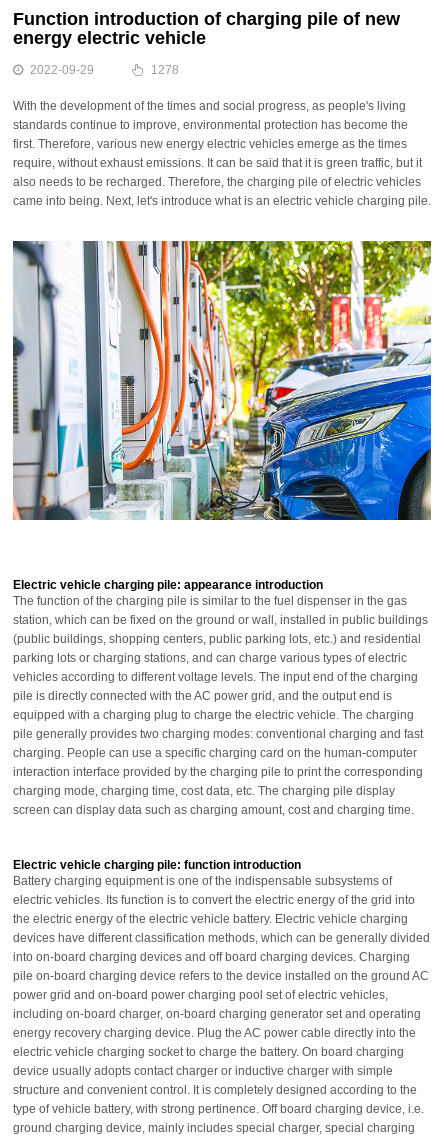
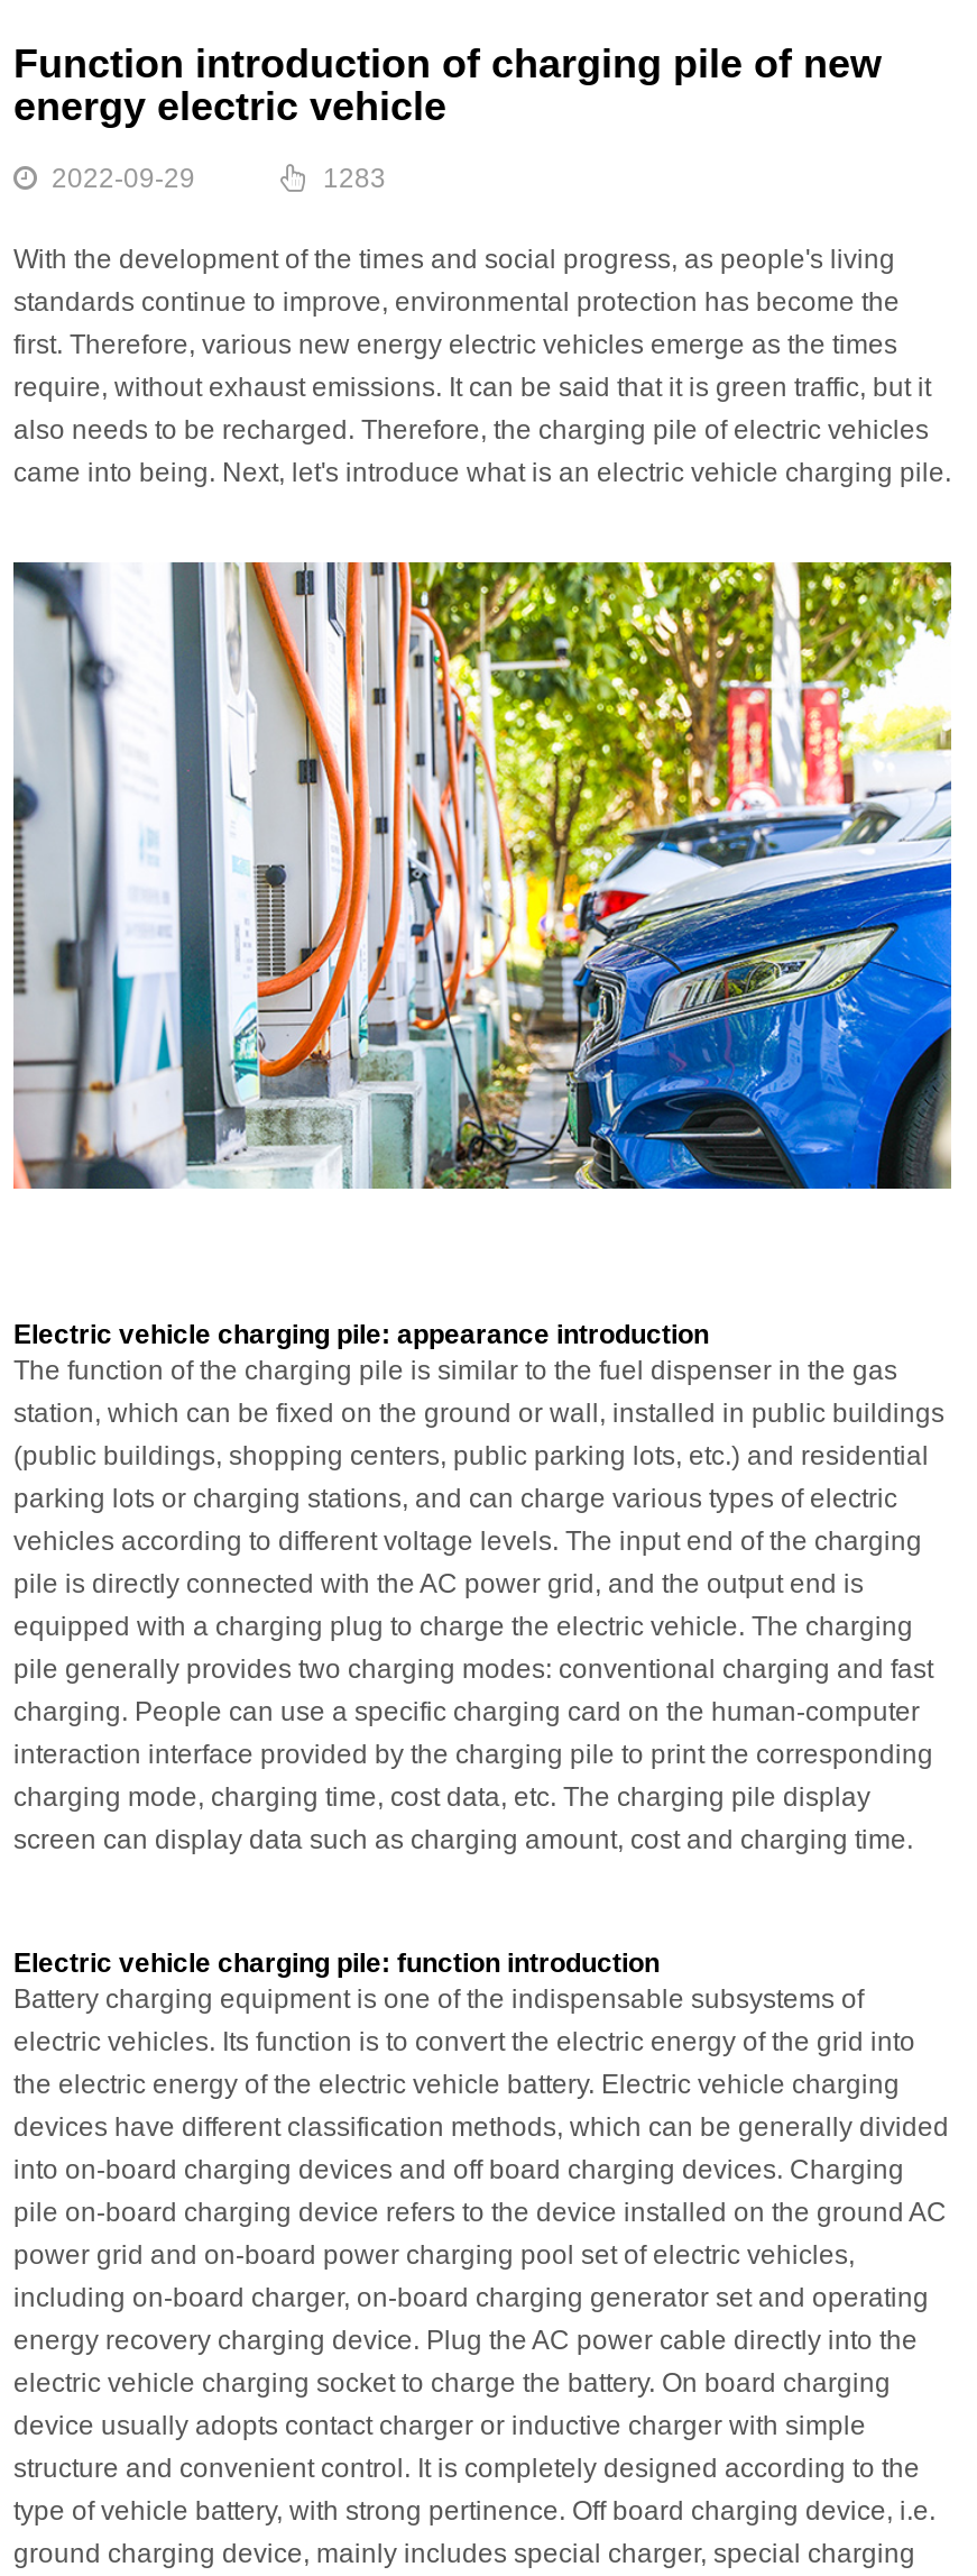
[151,63,179,77] 1278 -> [323,163,386,194] 1283

